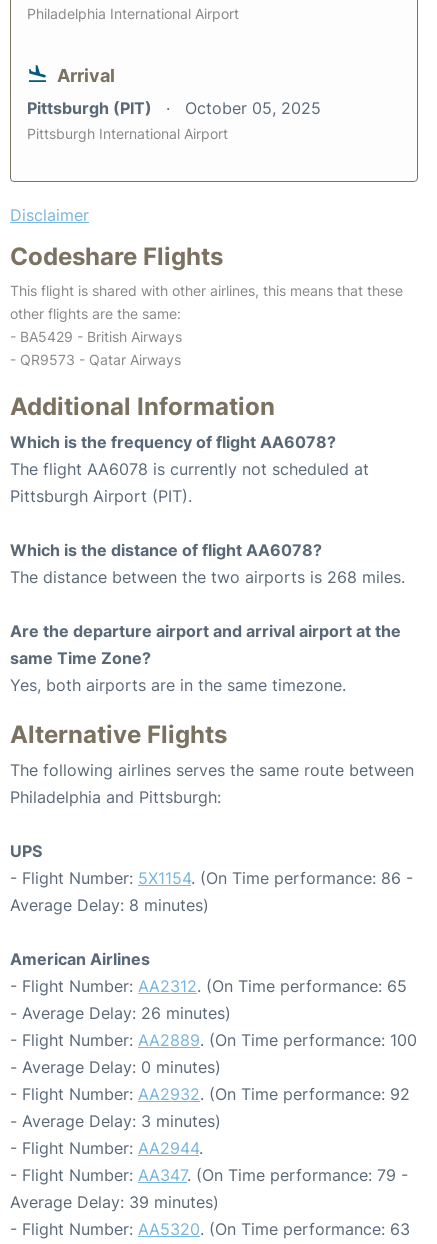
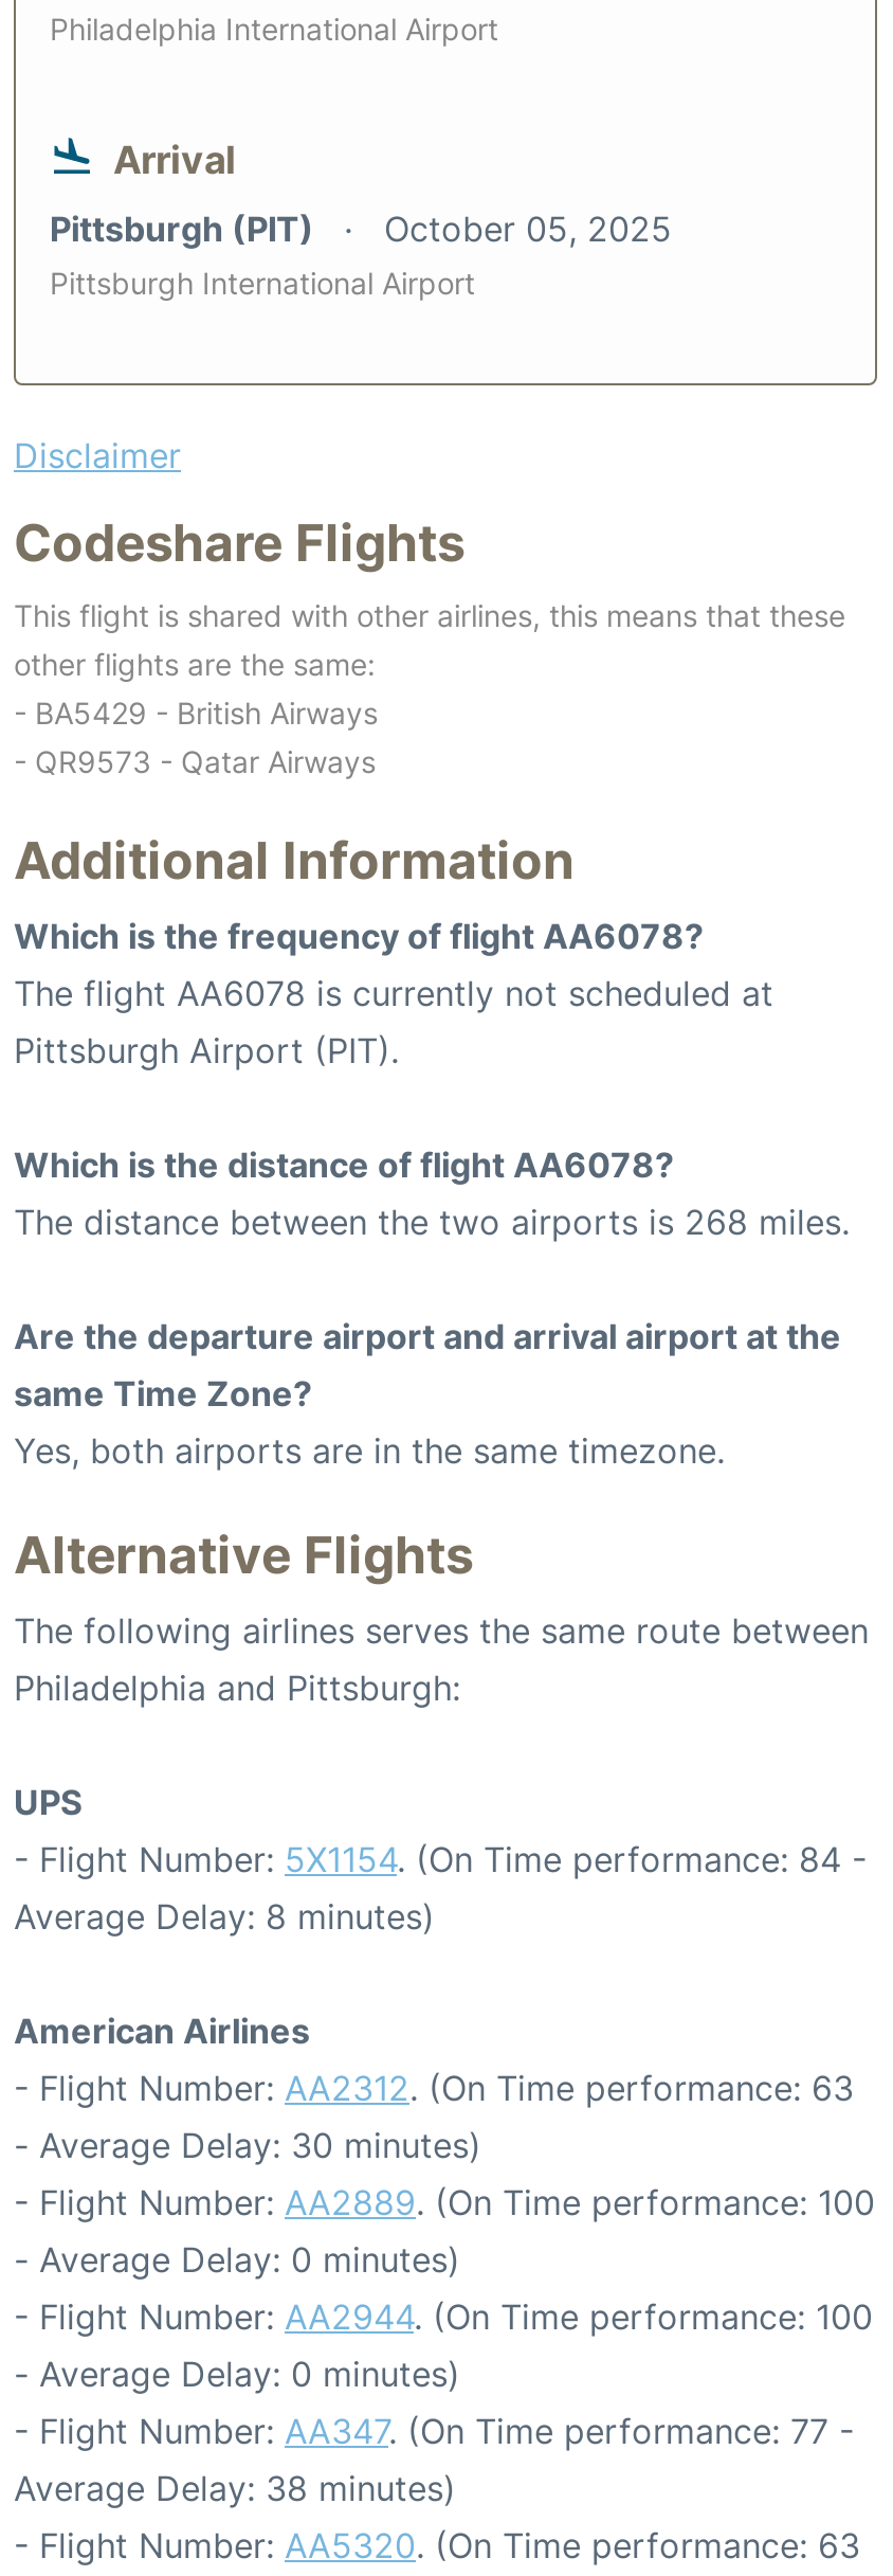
[10,868,413,888] - Flight Number: 5X1154. (On Time performance: 86 - -> [14,1838,867,1880] - Flight Number: 5X1154. (On Time performance: 84 -
[10,976,407,996] - Flight Number: AA2312. (On Time performance: 65 -> [14,2067,854,2109] - Flight Number: AA2312. (On Time performance: 63
[10,1003,231,1023] - Average Delay: 26 minutes) -> [14,2124,481,2166] - Average Delay: 30 minutes)
[10,1084,410,1212] - Flight Number: AA2932. (On Time performance: 92 | - Average Delay: 3 minutes) | - Flight Number: AA2944. | - Flight Number: AA347. (On Time performance: 79 - | Average Delay: 39 minutes) -> [14,2295,873,2509] - Flight Number: AA2944. (On Time performance: 100 | - Average Delay: 0 minutes) | - Flight Number: AA347. (On Time performance: 77 - | Average Delay: 38 minutes)

